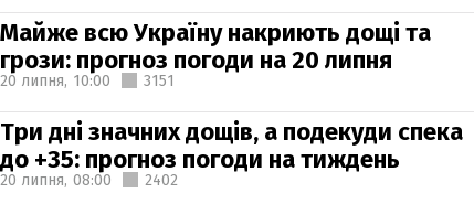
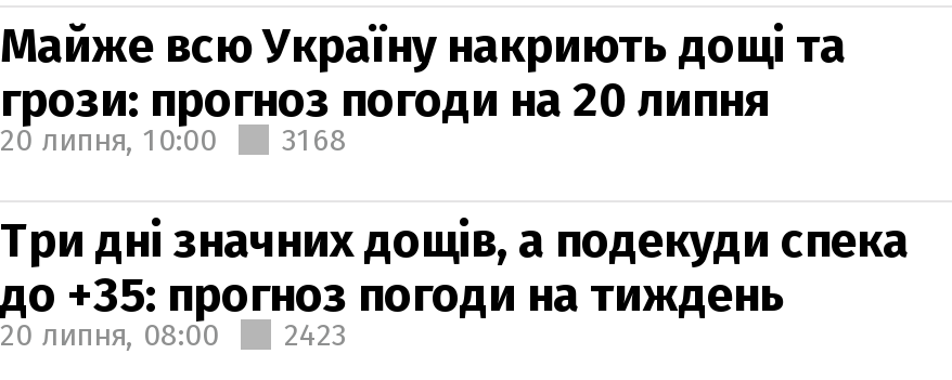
[0,71,175,90] 20 липня, 10:00 3151 -> [0,121,347,158] 20 липня, 10:00 3168
[0,170,178,189] 20 липня, 08:00 2402 -> [0,316,347,353] 20 липня, 08:00 2423

